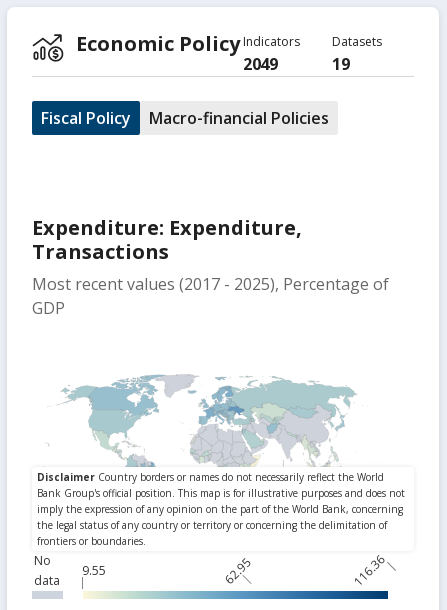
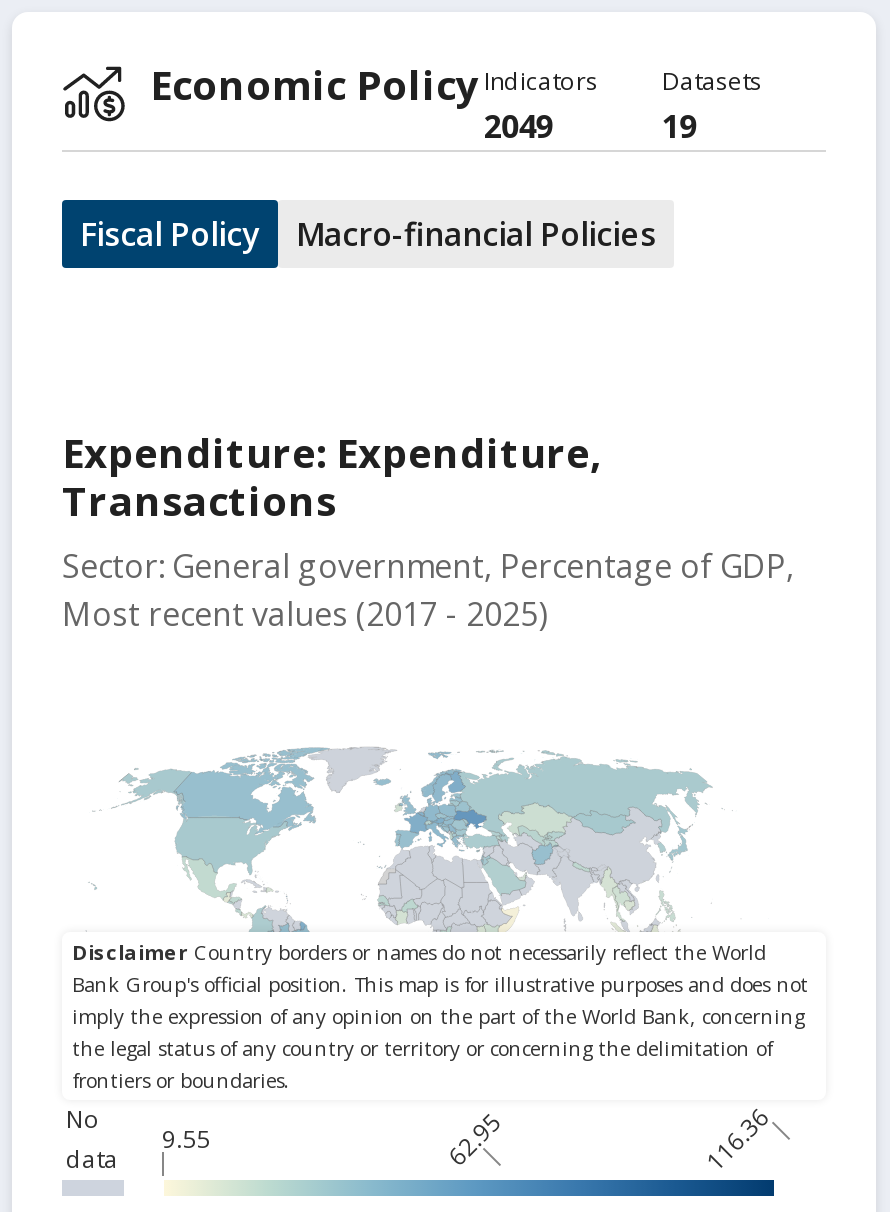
[32,273,389,319] Most recent values (2017 - 2025), Percentage of | GDP -> [62,544,794,636] Sector: General government, Percentage of GDP, | Most recent values (2017 - 2025)

